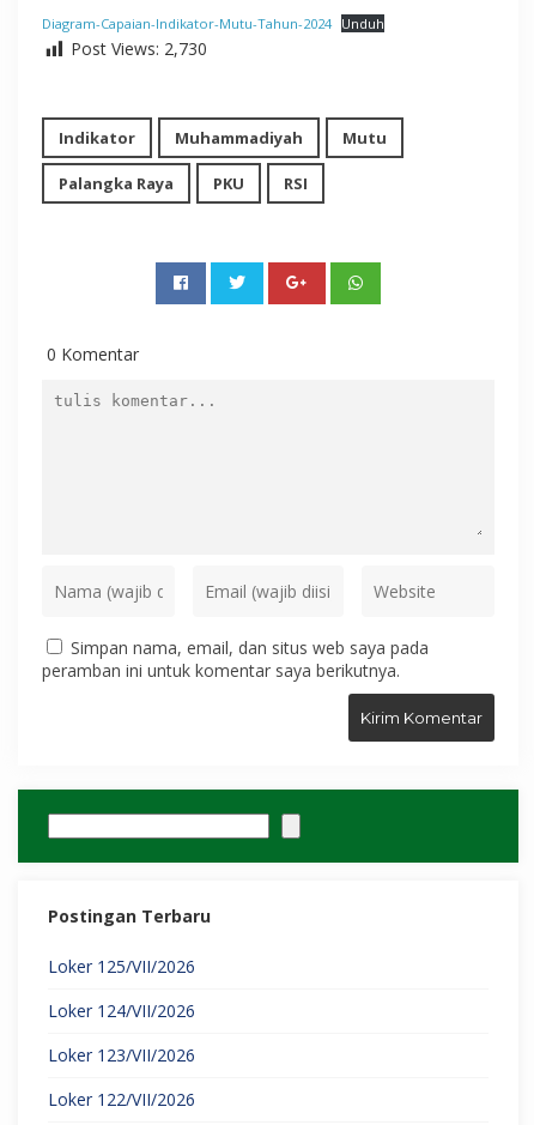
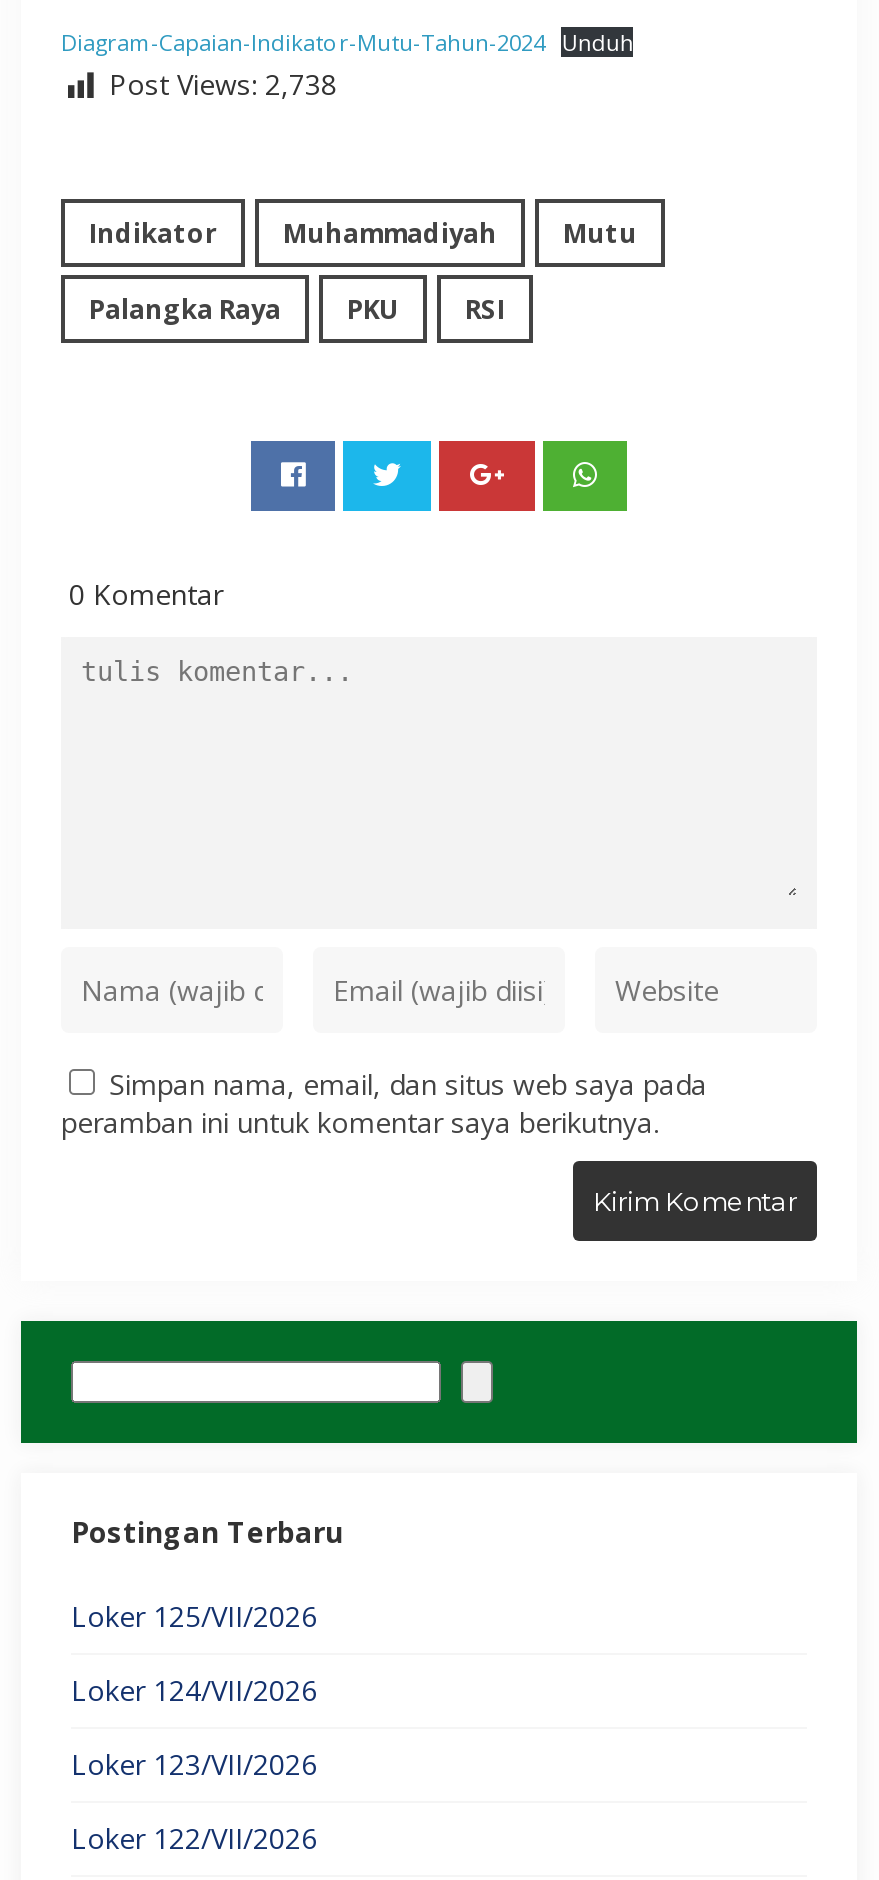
[71,37,207,60] Post Views: 2,730 -> [109,66,337,104] Post Views: 2,738

